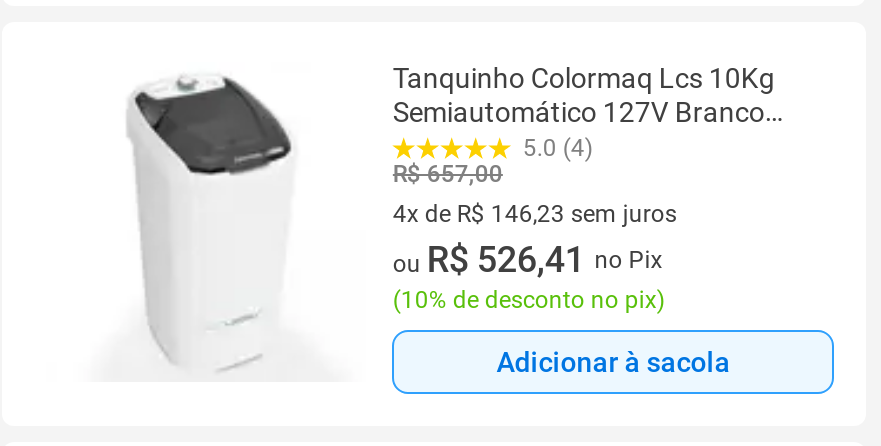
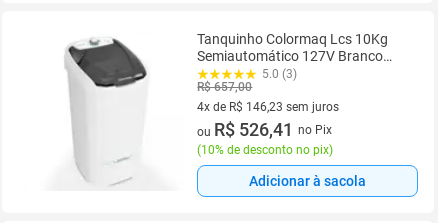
[523,133,593,161] 5.0 (4) -> [262,67,297,81] 5.0 (3)

